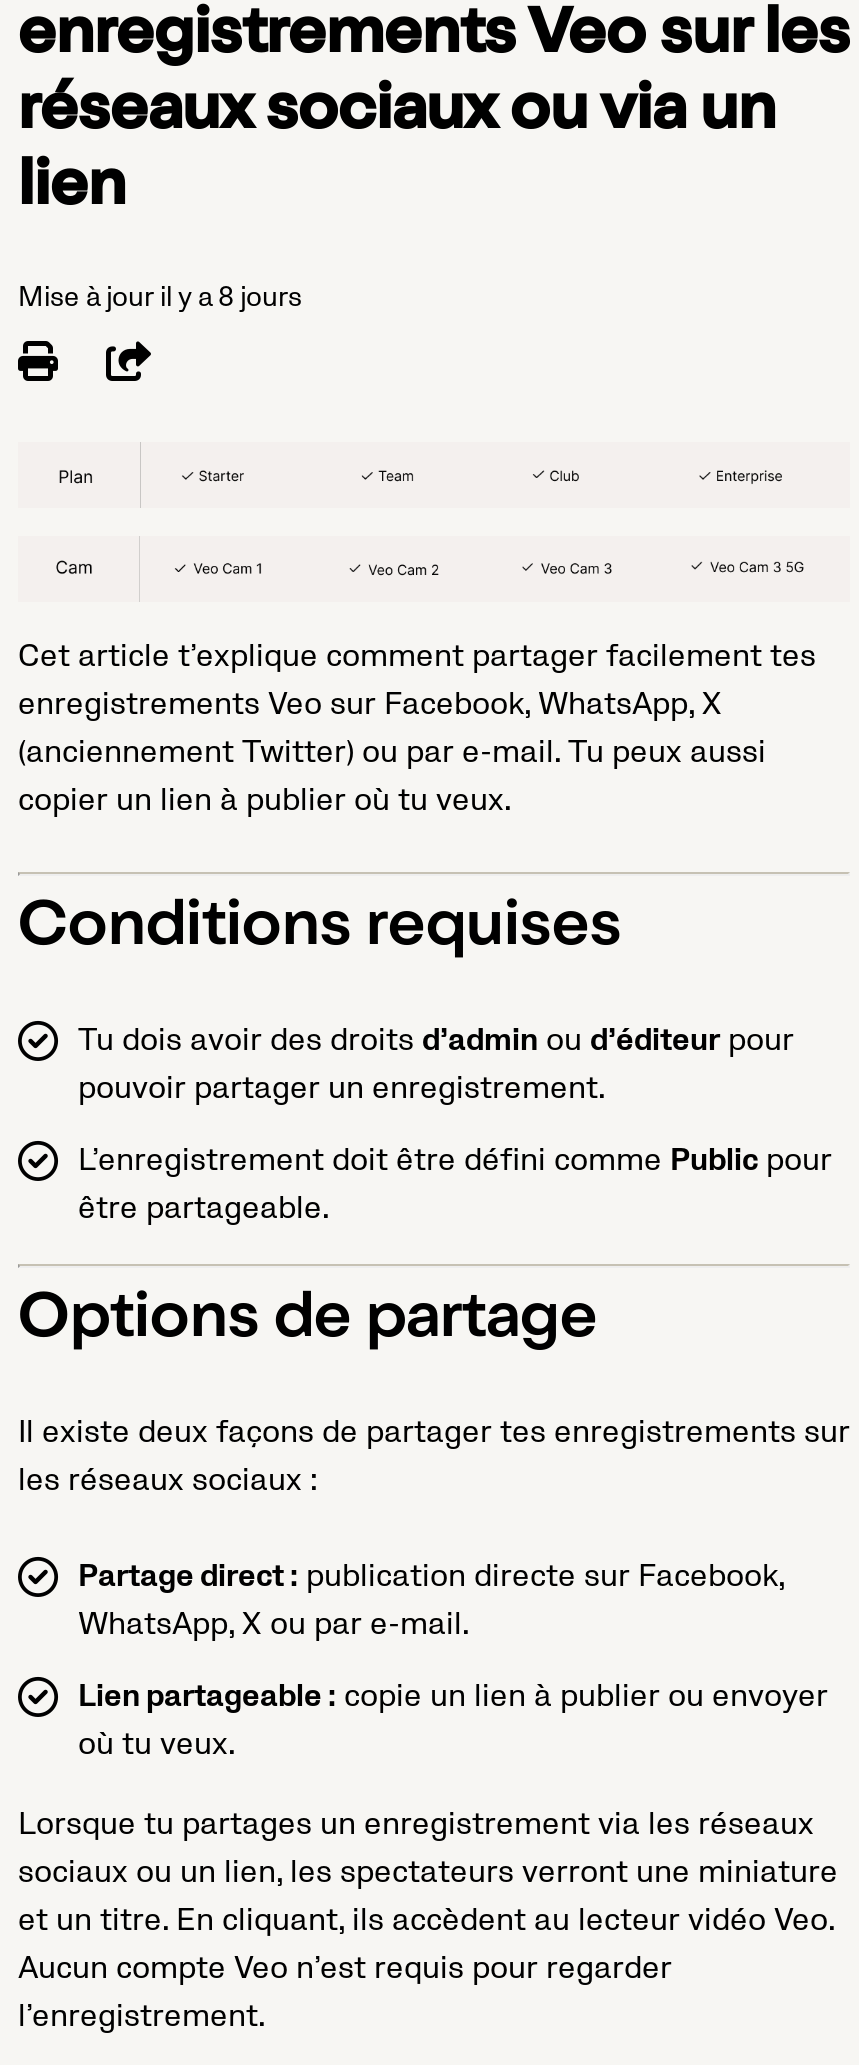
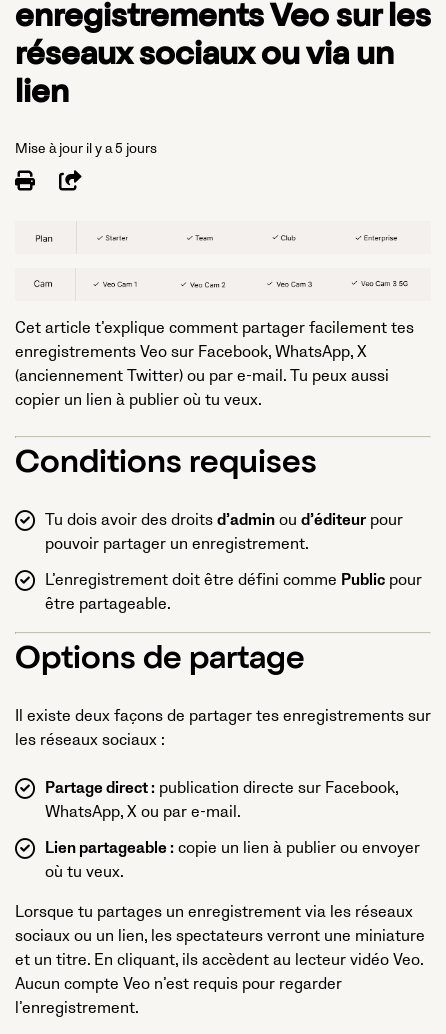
[18,280,302,314] Mise à jour il y a 8 jours -> [15,140,157,157] Mise à jour il y a 5 jours

